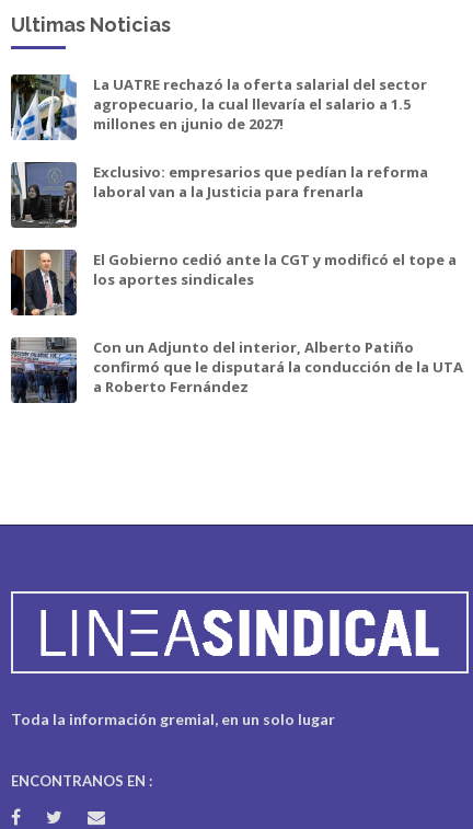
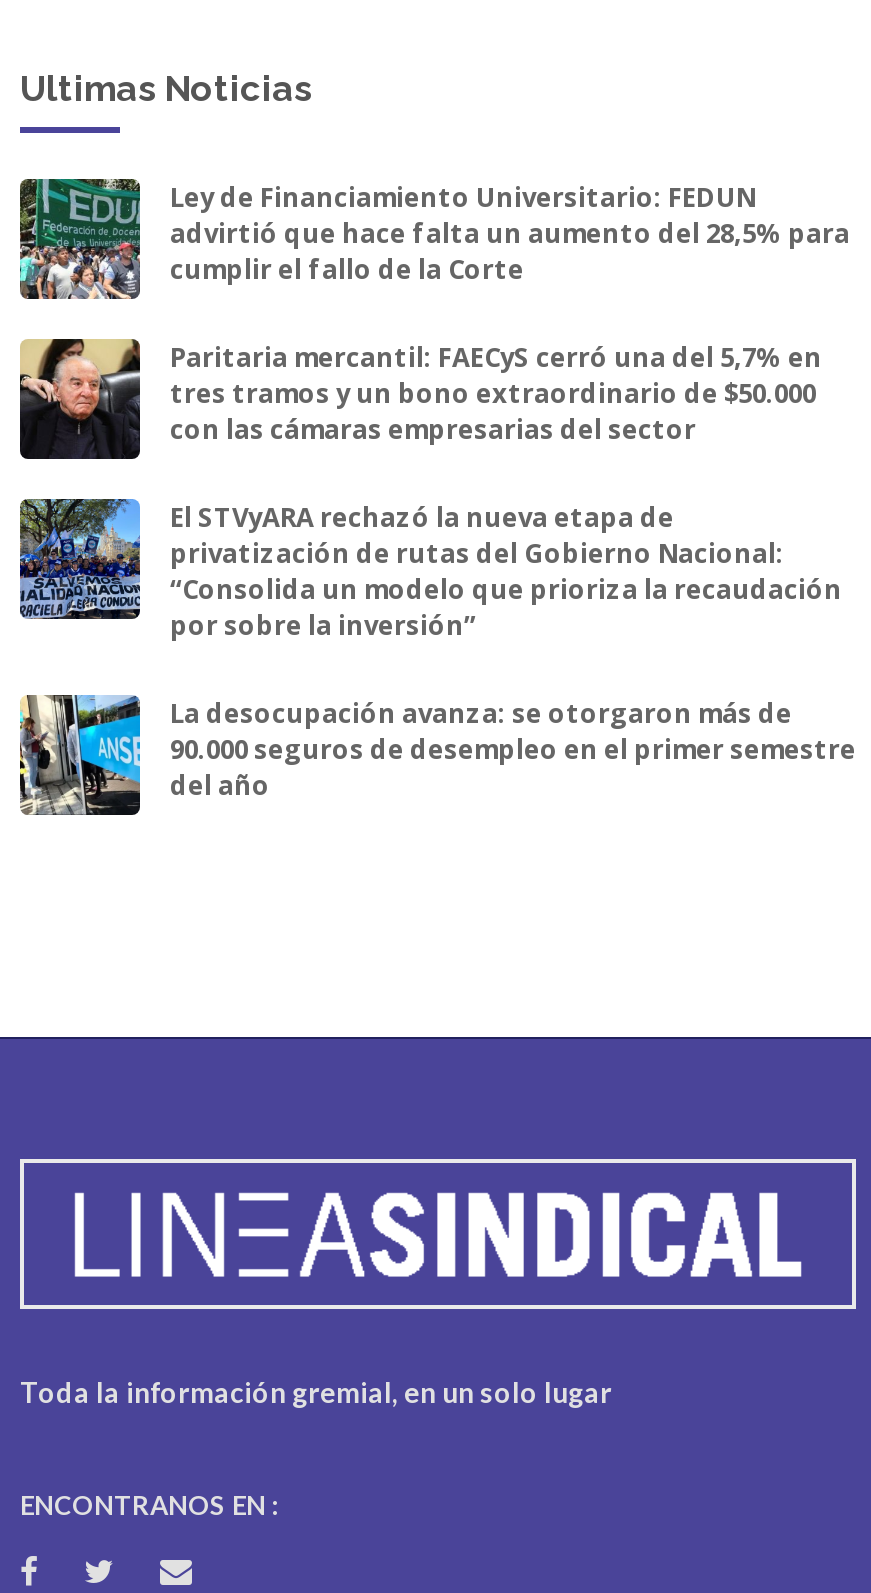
[10,73,427,140] [image] | La UATRE rechazó la oferta salarial del sector | agropecuario, la cual llevaría el salario a 1.5 | millones en ¡junio de 2027! -> [18,177,850,301] [image] | Ley de Financiamiento Universitario: FEDUN | advirtió que hace falta un aumento del 28,5% para | cumplir el fallo de la Corte
[10,161,428,229] [image] | Exclusivo: empresarios que pedían la reforma | laboral van a la Justicia para frenarla -> [20,337,822,461] [image] | Paritaria mercantil: FAECyS cerró una del 5,7% en | tres tramos y un bono extraordinario de $50.000 | con las cámaras empresarias del sector
[10,249,457,316] [image] | El Gobierno cedió ante la CGT y modificó el tope a | los aportes sindicales -> [18,497,842,643] [image] | El STVyARA rechazó la nueva etapa de | privatización de rutas del Gobierno Nacional: | “Consolida un modelo que prioriza la recaudación | por sobre la inversión”
[10,336,463,403] [image] | Con un Adjunto del interior, Alberto Patiño | confirmó que le disputará la conducción de la UTA | a Roberto Fernández -> [18,693,856,815] [image] | La desocupación avanza: se otorgaron más de | 90.000 seguros de desempleo en el primer semestre | del año

